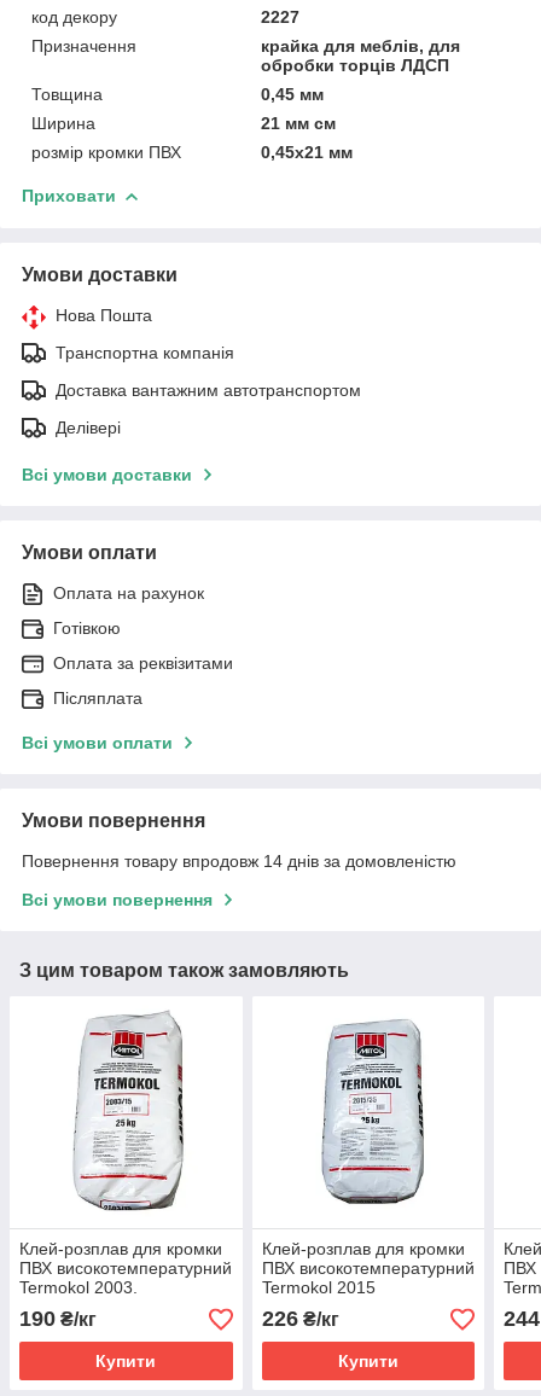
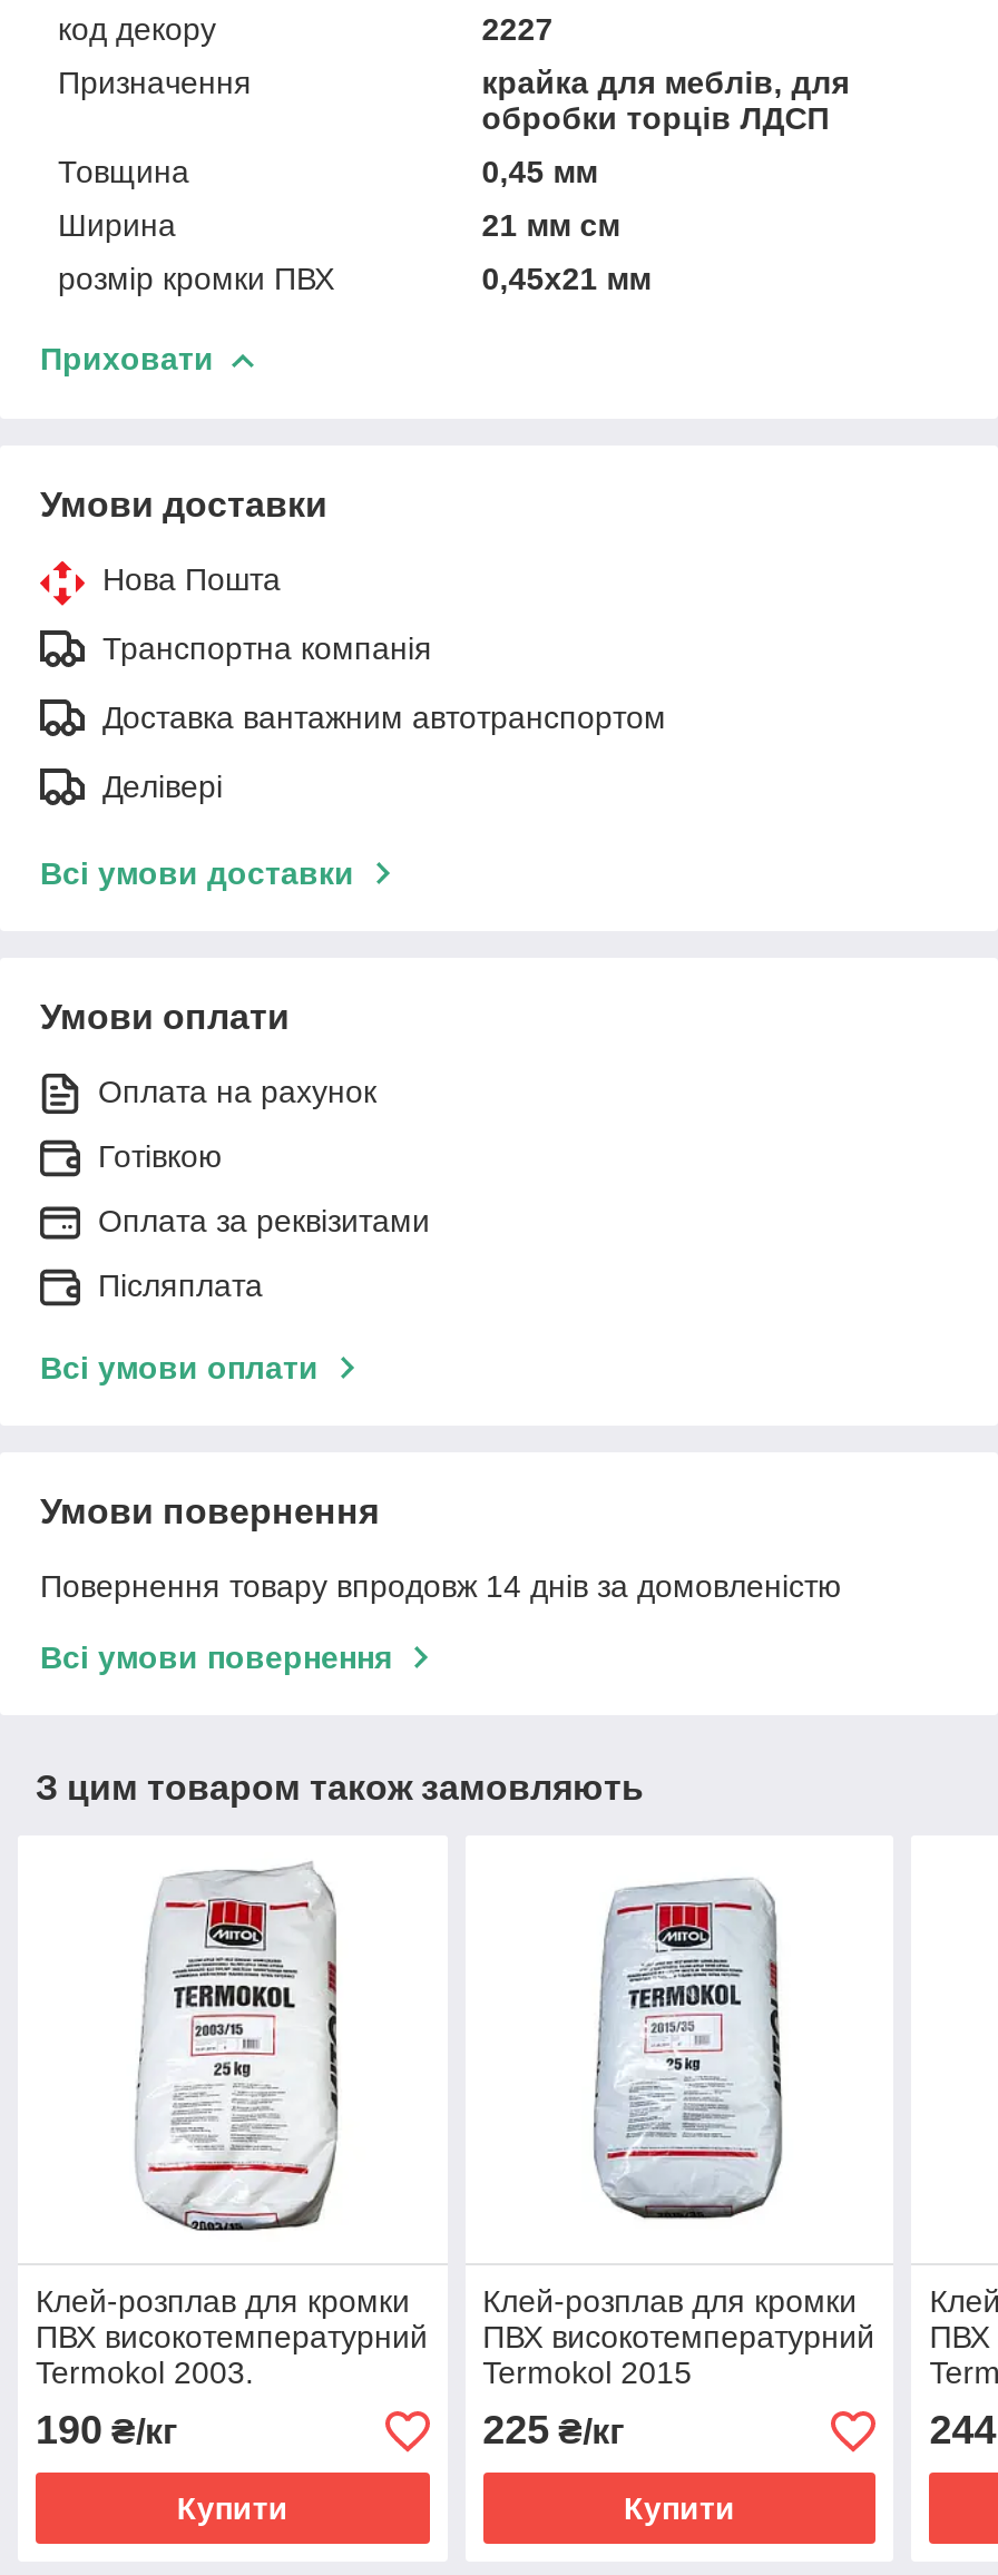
[262,1307,339,1331] 226 ₴/кг -> [483,2409,625,2453] 225 ₴/кг

